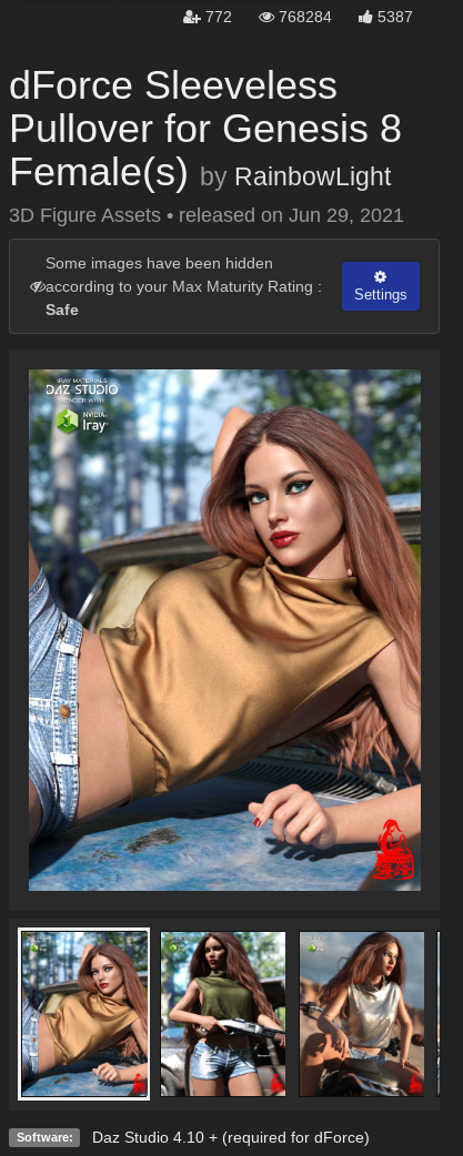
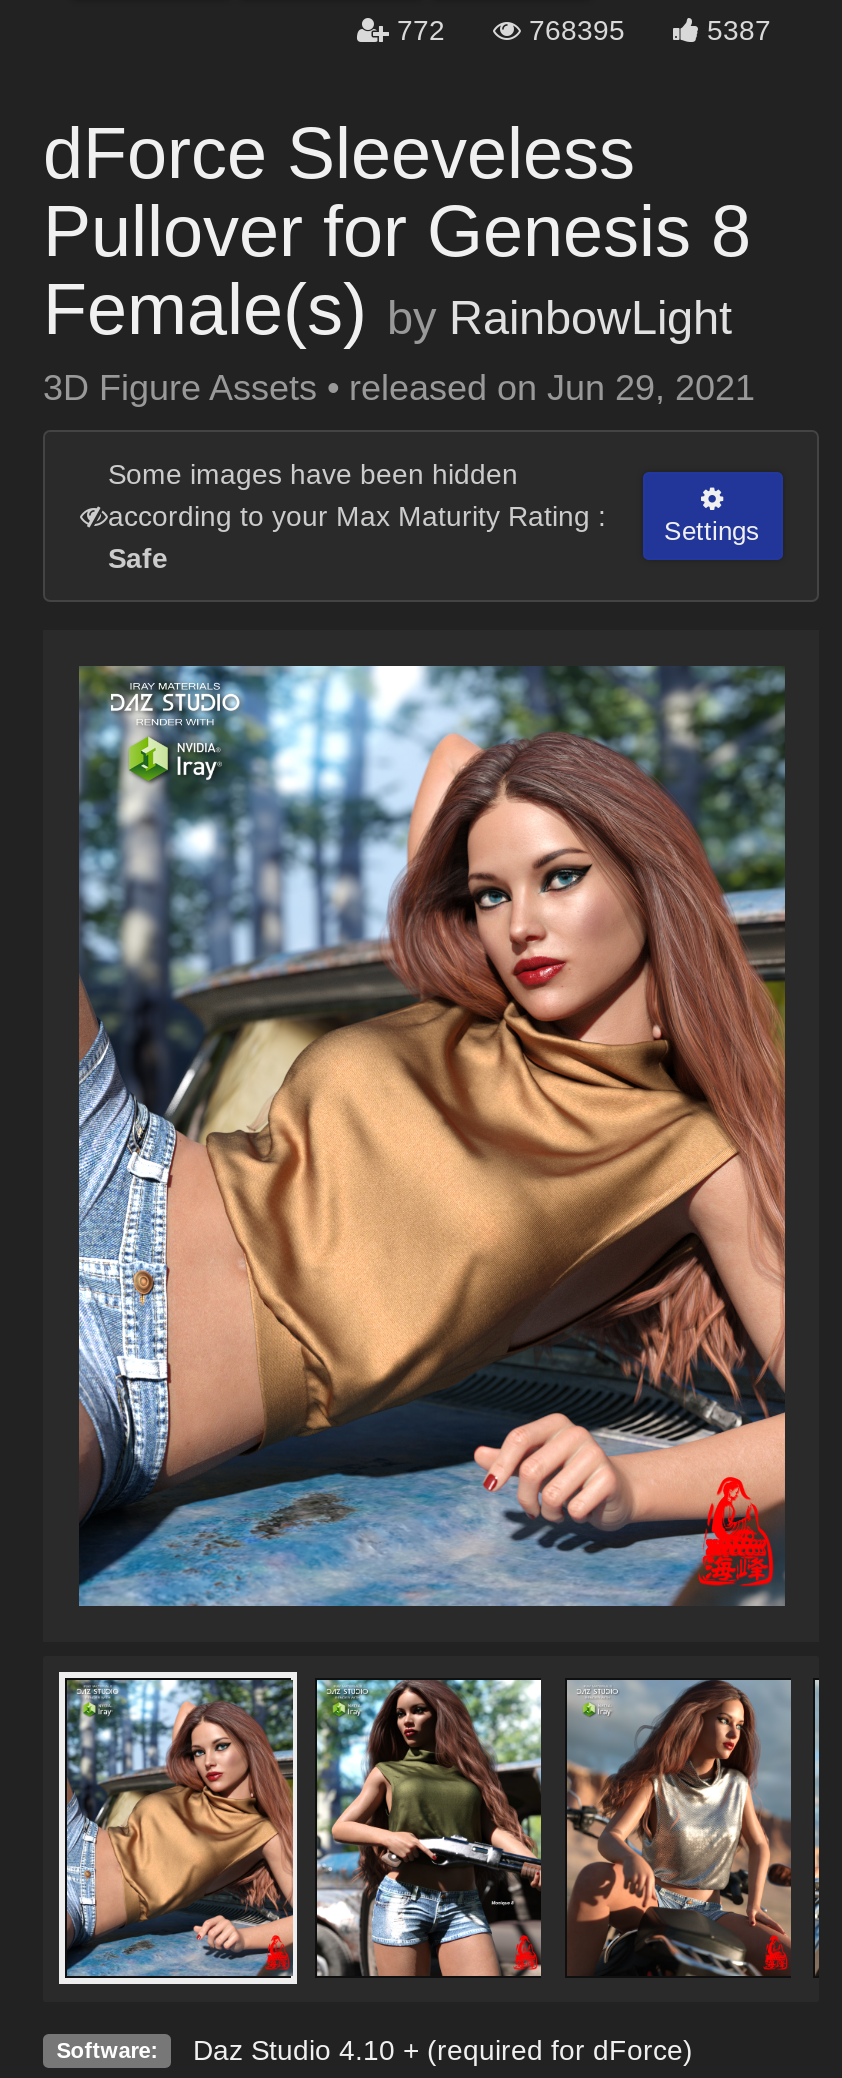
[274,8,332,26] 768284 -> [521,14,625,46] 768395

